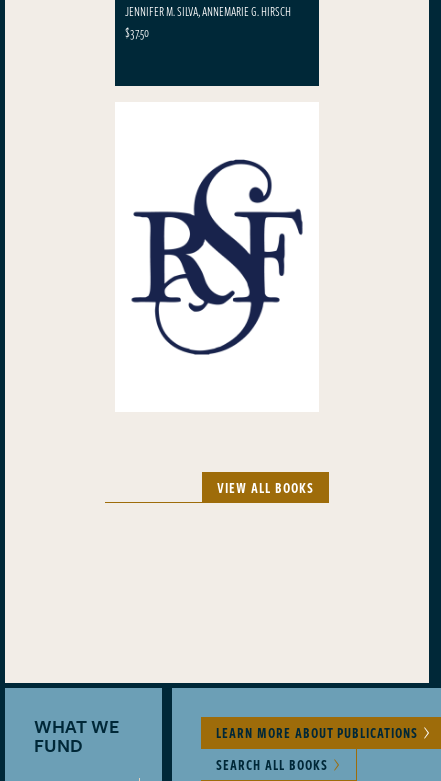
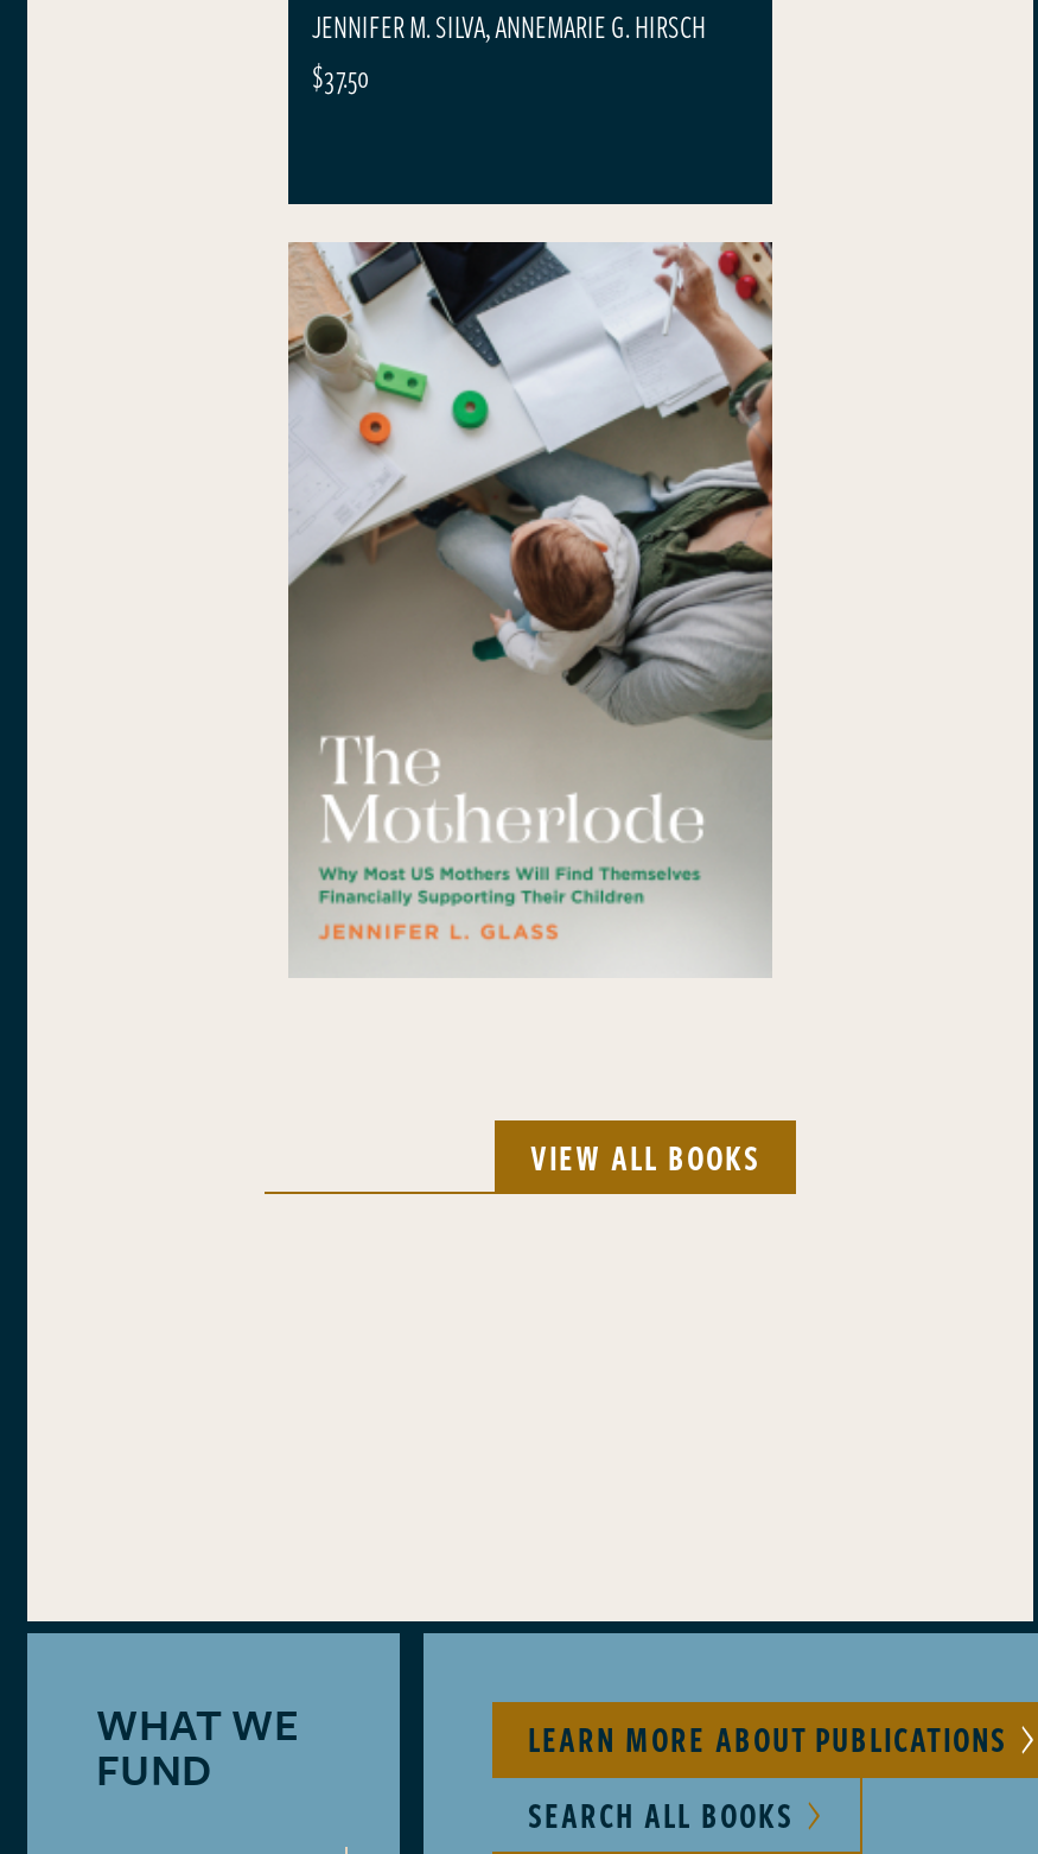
[115,102,319,411] [image] -> [286,240,775,976] [image]

